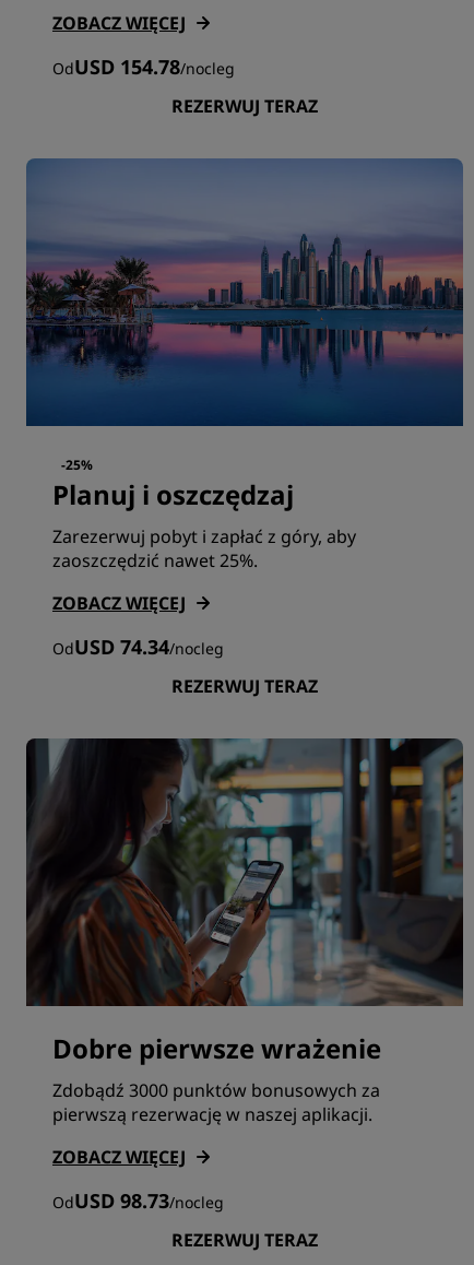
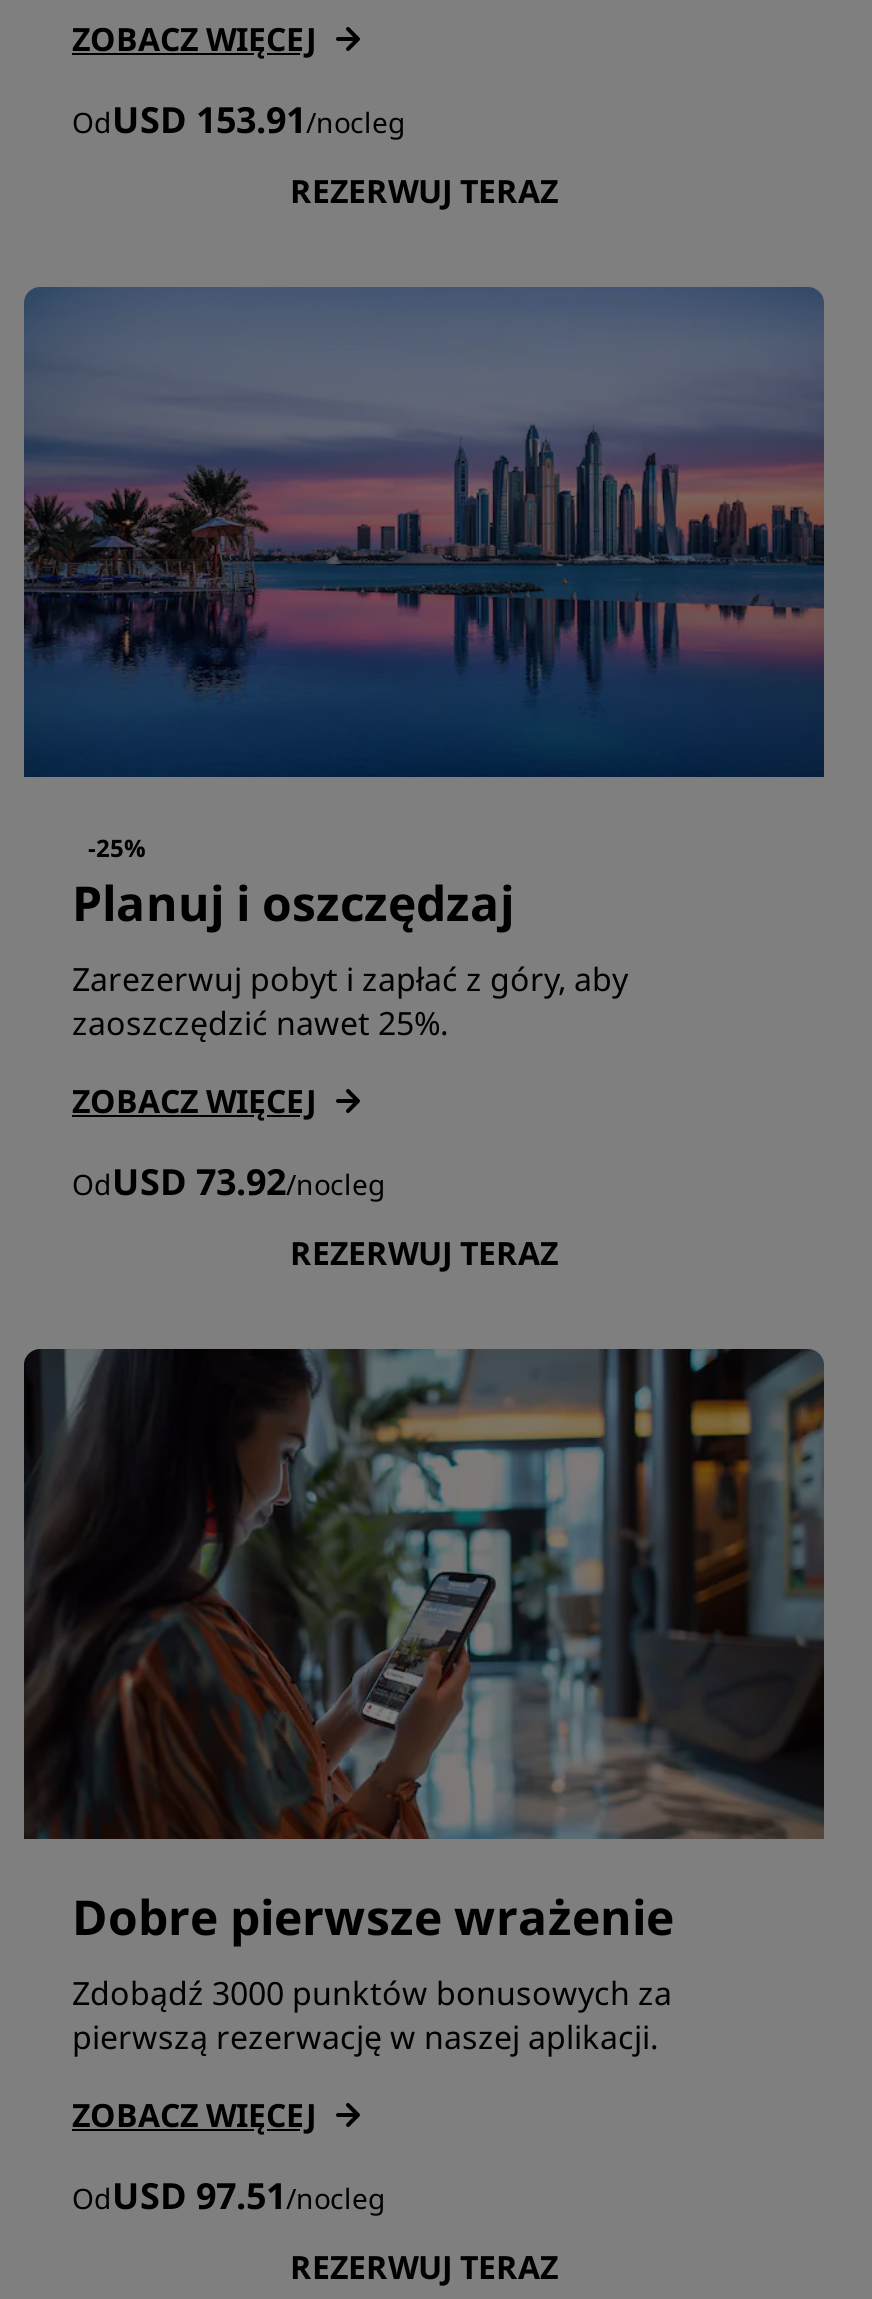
[52,54,235,80] OdUSD 154.78/nocleg -> [72,95,406,143] OdUSD 153.91/nocleg
[52,634,224,660] OdUSD 74.34/nocleg -> [72,1157,386,1205] OdUSD 73.92/nocleg
[52,1188,224,1214] OdUSD 98.73/nocleg -> [72,2171,386,2219] OdUSD 97.51/nocleg

